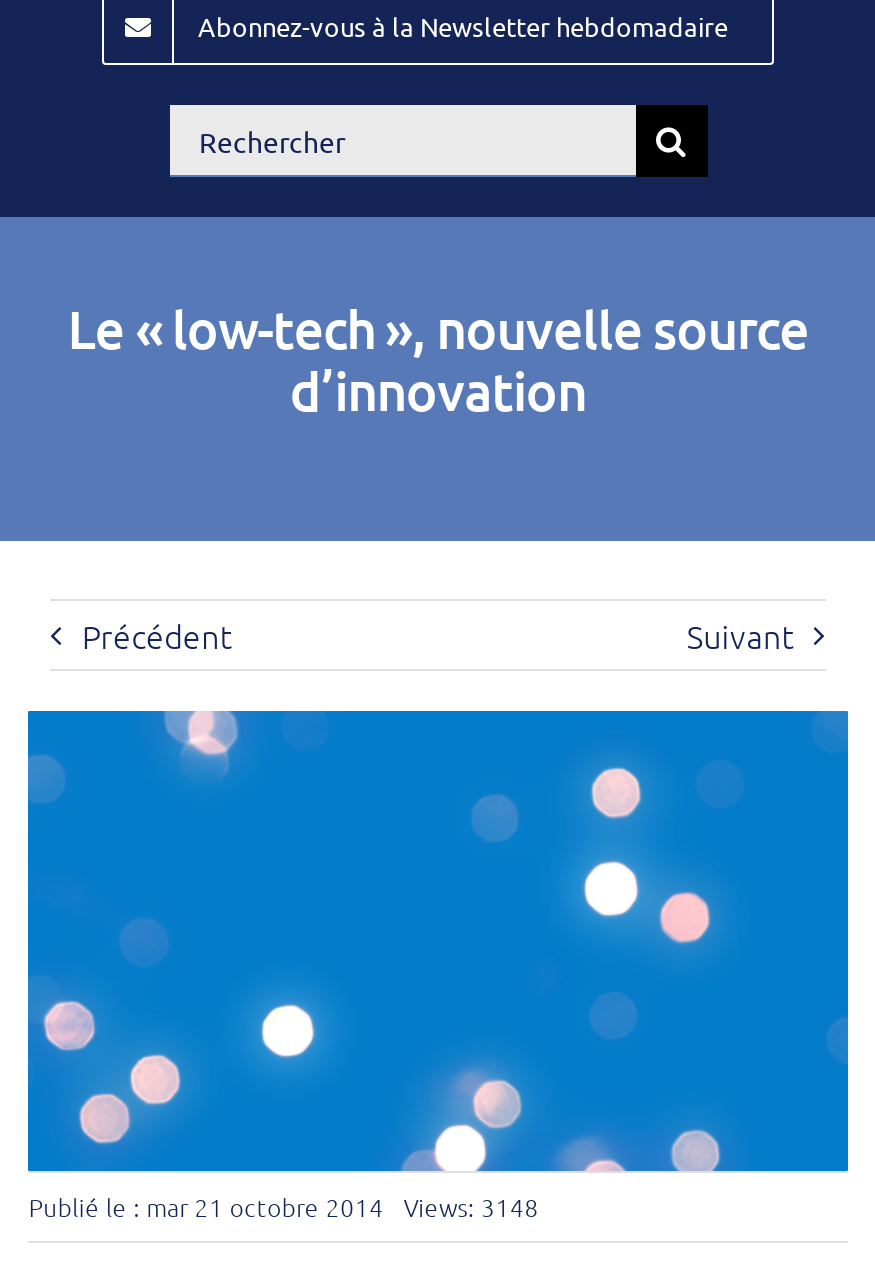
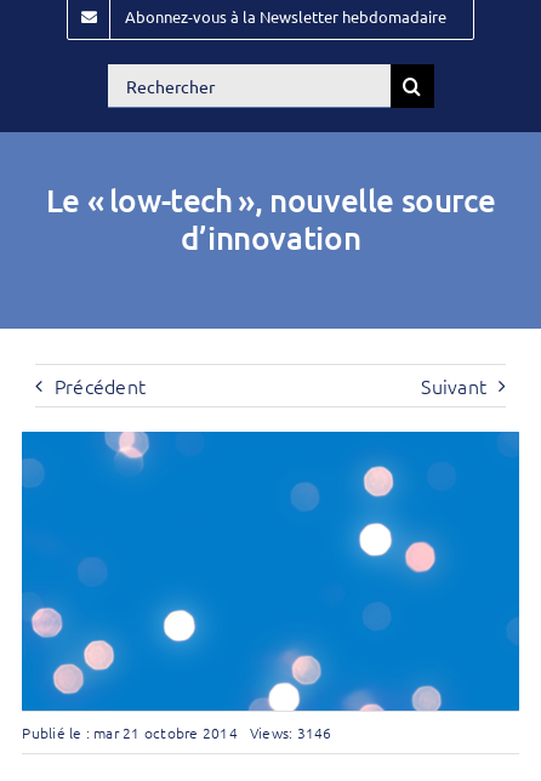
[29,1191,539,1223] Publié le : mar 21 octobre 2014 Views: 3148 -> [22,723,332,742] Publié le : mar 21 octobre 2014 Views: 3146

